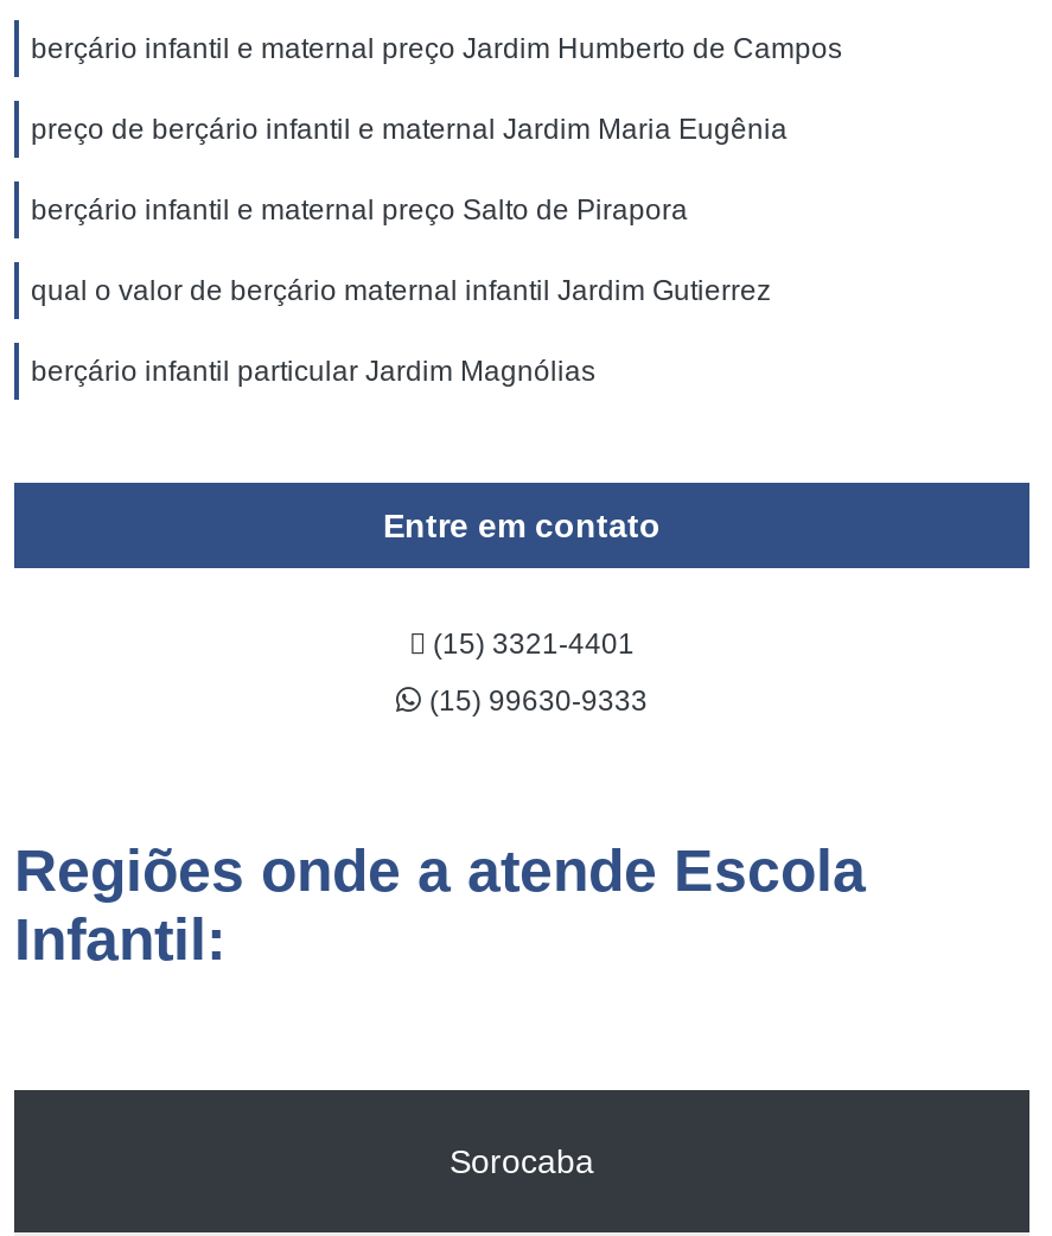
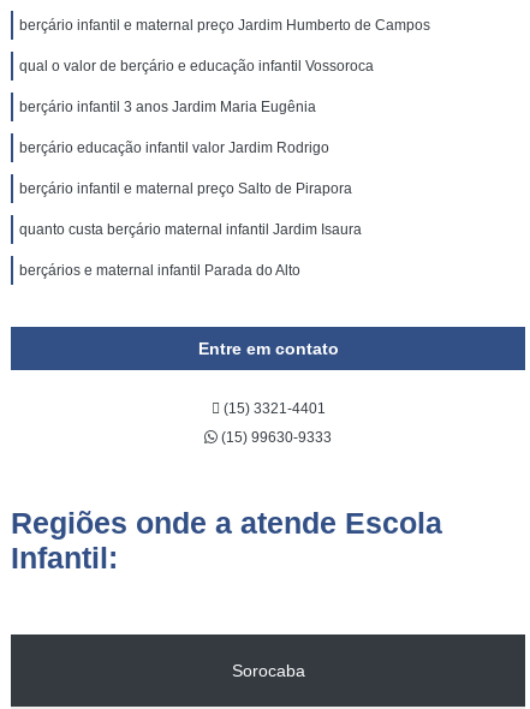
[31,113,788,146] preço de berçário infantil e maternal Jardim Maria Eugênia -> [19,58,374,156] qual o valor de berçário e educação infantil Vossoroca | berçário infantil 3 anos Jardim Maria Eugênia | berçário educação infantil valor Jardim Rodrigo
[31,274,771,307] qual o valor de berçário maternal infantil Jardim Gutierrez -> [19,221,362,238] quanto custa berçário maternal infantil Jardim Isaura
[31,355,595,388] berçário infantil particular Jardim Magnólias -> [19,262,300,279] berçários e maternal infantil Parada do Alto

